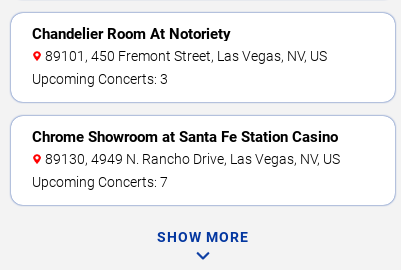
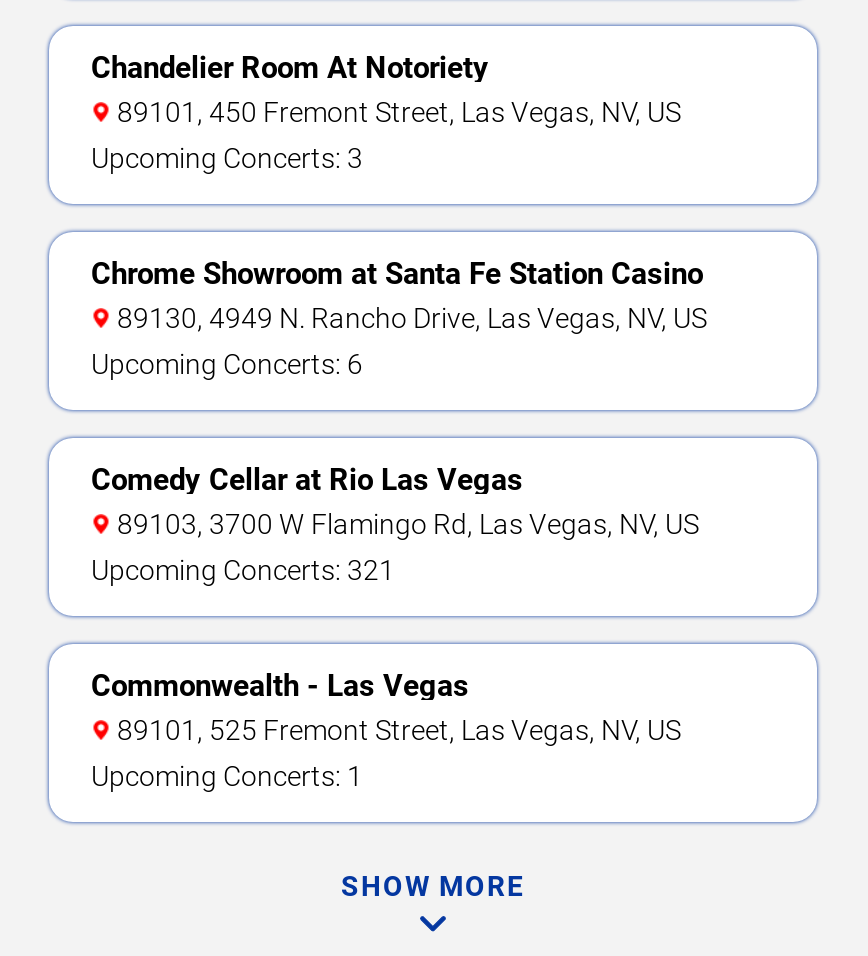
[32,174,168,190] Upcoming Concerts: 7 -> [91,348,699,792] Upcoming Concerts: 6 | Comedy Cellar at Rio Las Vegas | 89103, 3700 W Flamingo Rd, Las Vegas, NV, US | Upcoming Concerts: 321 | Commonwealth - Las Vegas | 89101, 525 Fremont Street, Las Vegas, NV, US | Upcoming Concerts: 1

